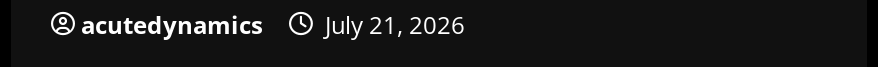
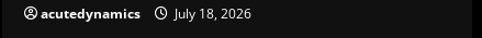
[81,8,465,42] acutedynamics July 21, 2026 -> [41,4,251,23] acutedynamics July 18, 2026

